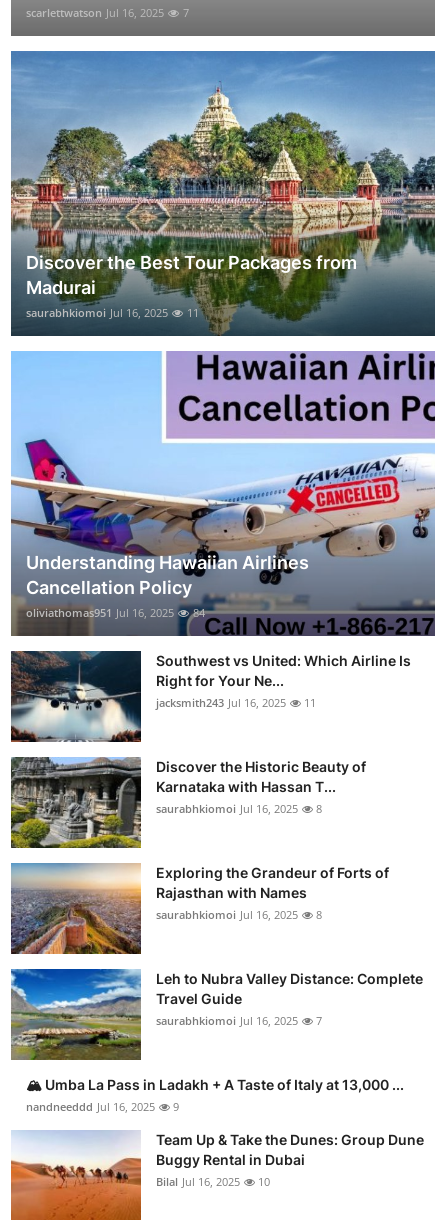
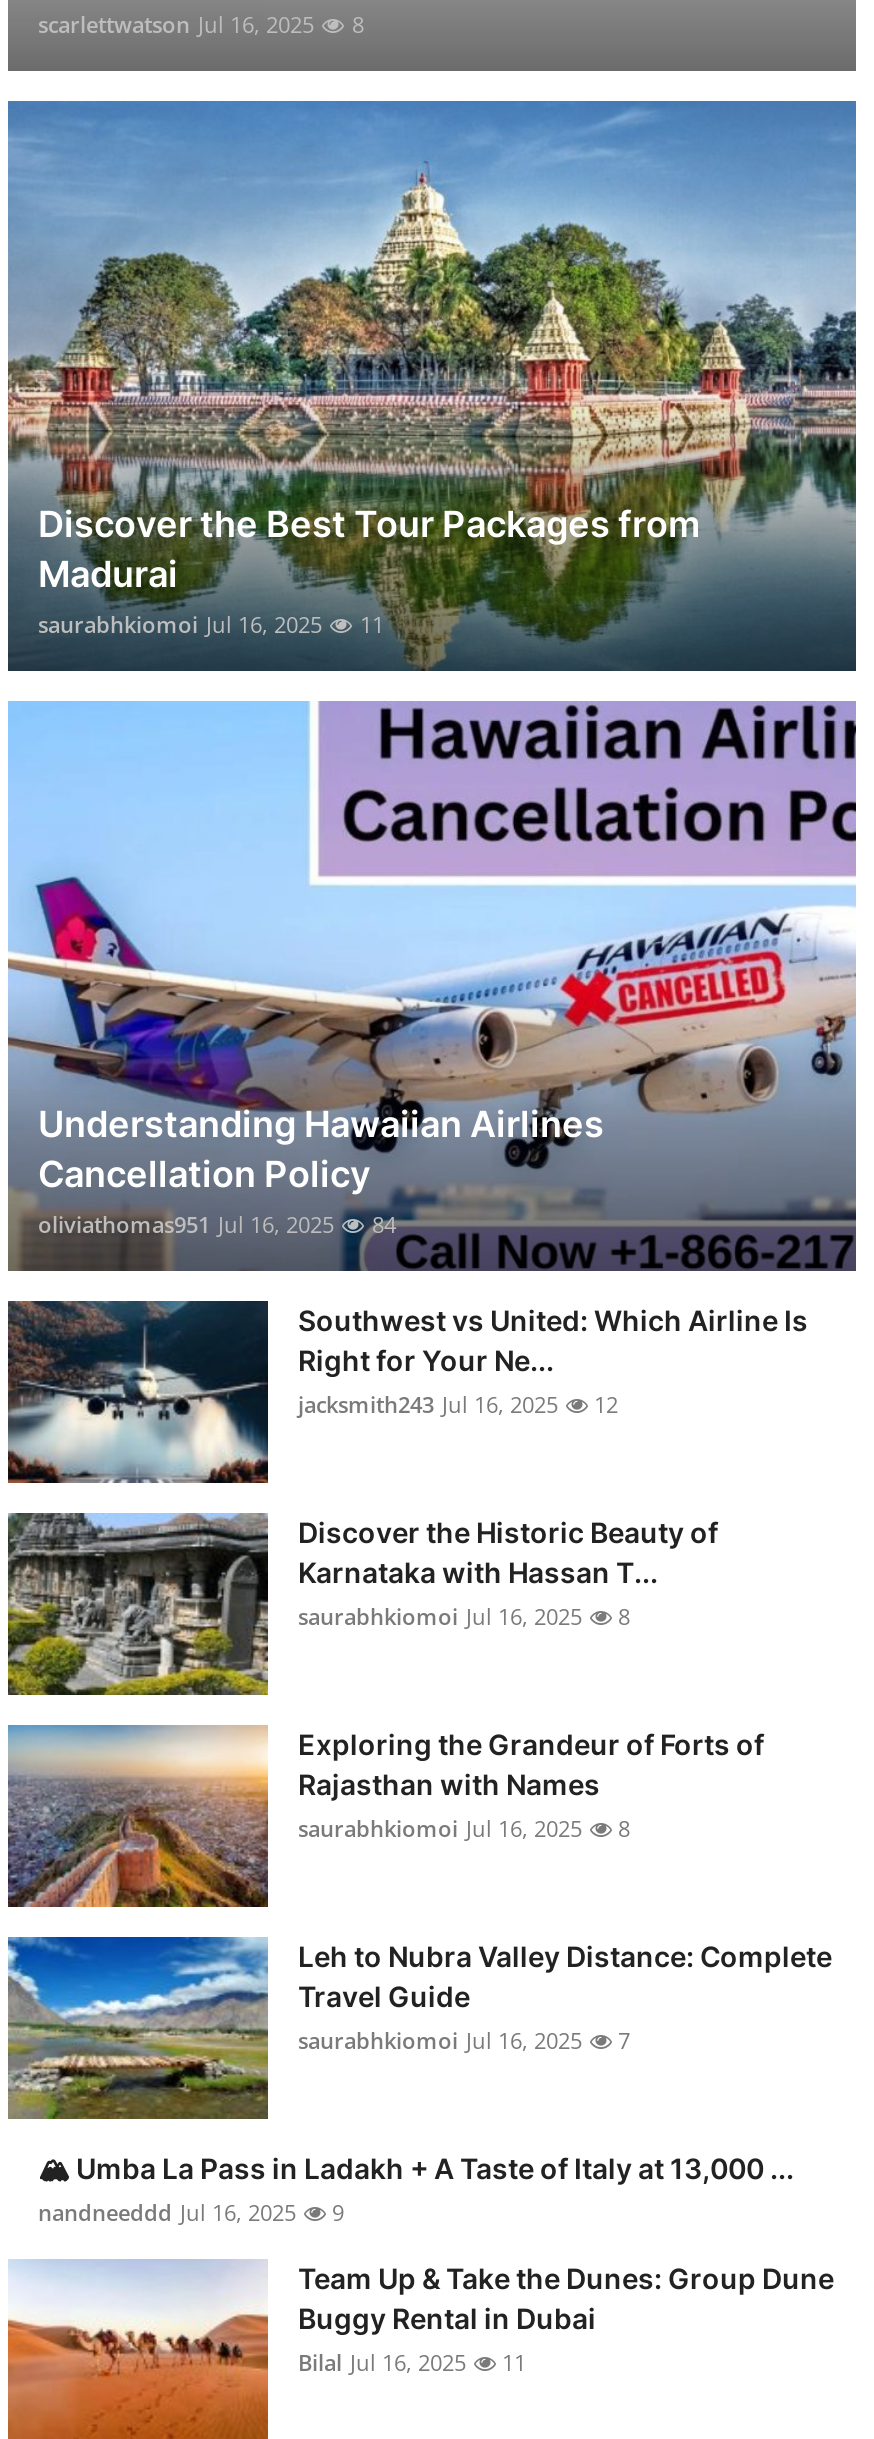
[26,5,189,20] scarlettwatson Jul 16, 2025 7 -> [38,9,364,39] scarlettwatson Jul 16, 2025 8
[156,695,316,710] jacksmith243 Jul 16, 2025 11 -> [298,1389,618,1419] jacksmith243 Jul 16, 2025 12
[156,1174,270,1189] Bilal Jul 16, 2025 10 -> [298,2347,526,2377] Bilal Jul 16, 2025 11

